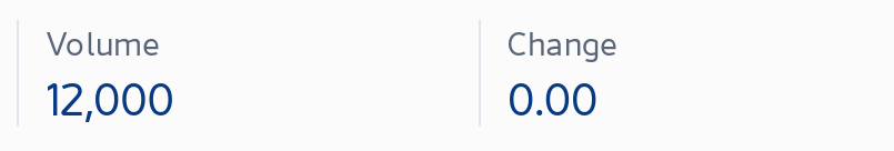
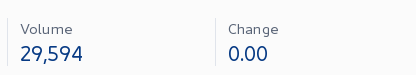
[46,64,174,126] 12,000 -> [20,38,83,66] 29,594

